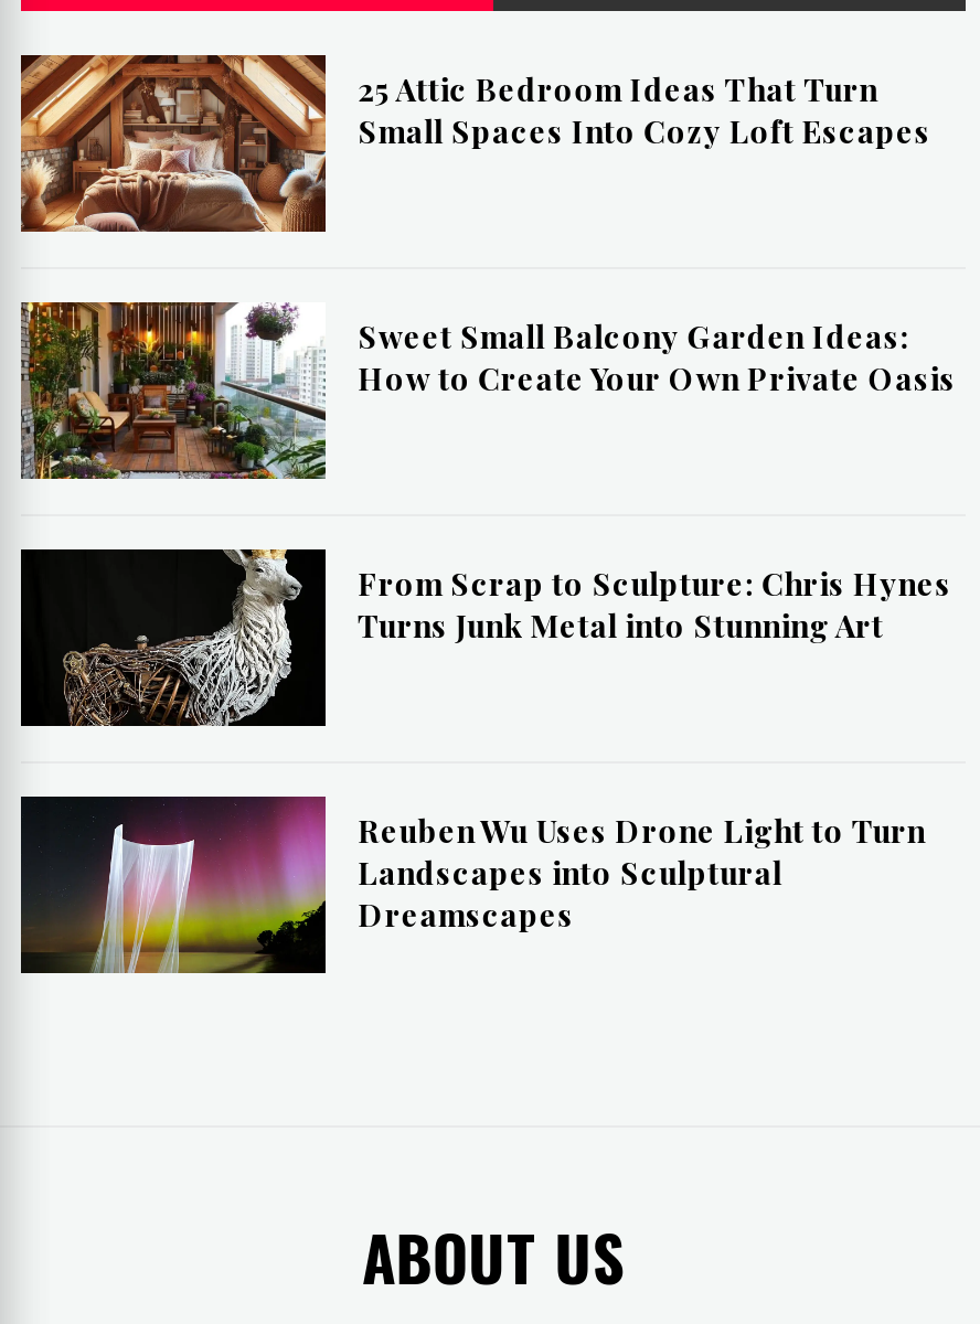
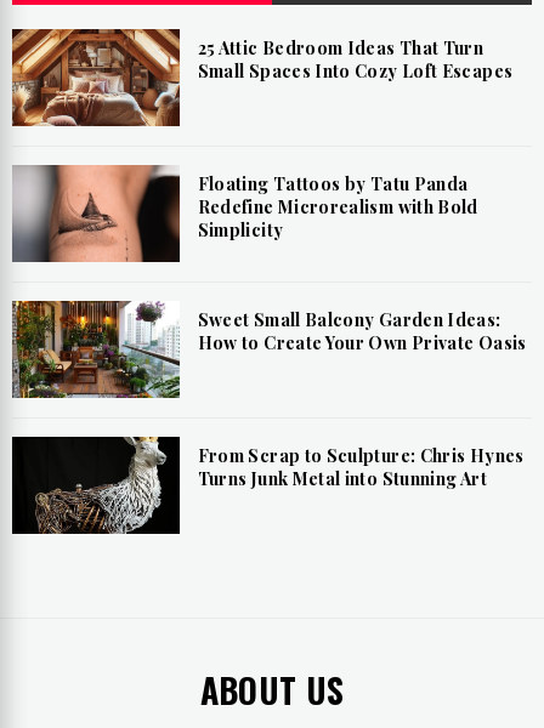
none -> [13,165,478,263] [image] | Floating Tattoos by Tatu Panda | Redefine Microrealism with Bold | Simplicity
moved [19,296,956,647] -> [11,297,527,490]: [image] | Sweet Small Balcony Garden Ideas: | How to Create Your Own Private Oasis | From Scrap to Sculpture: Chris Hynes | Turns Junk Metal into Stunning Art
[21,794,926,975] [image] | Reuben Wu Uses Drone Light to Turn | Landscapes into Sculptural | Dreamscapes -> none

